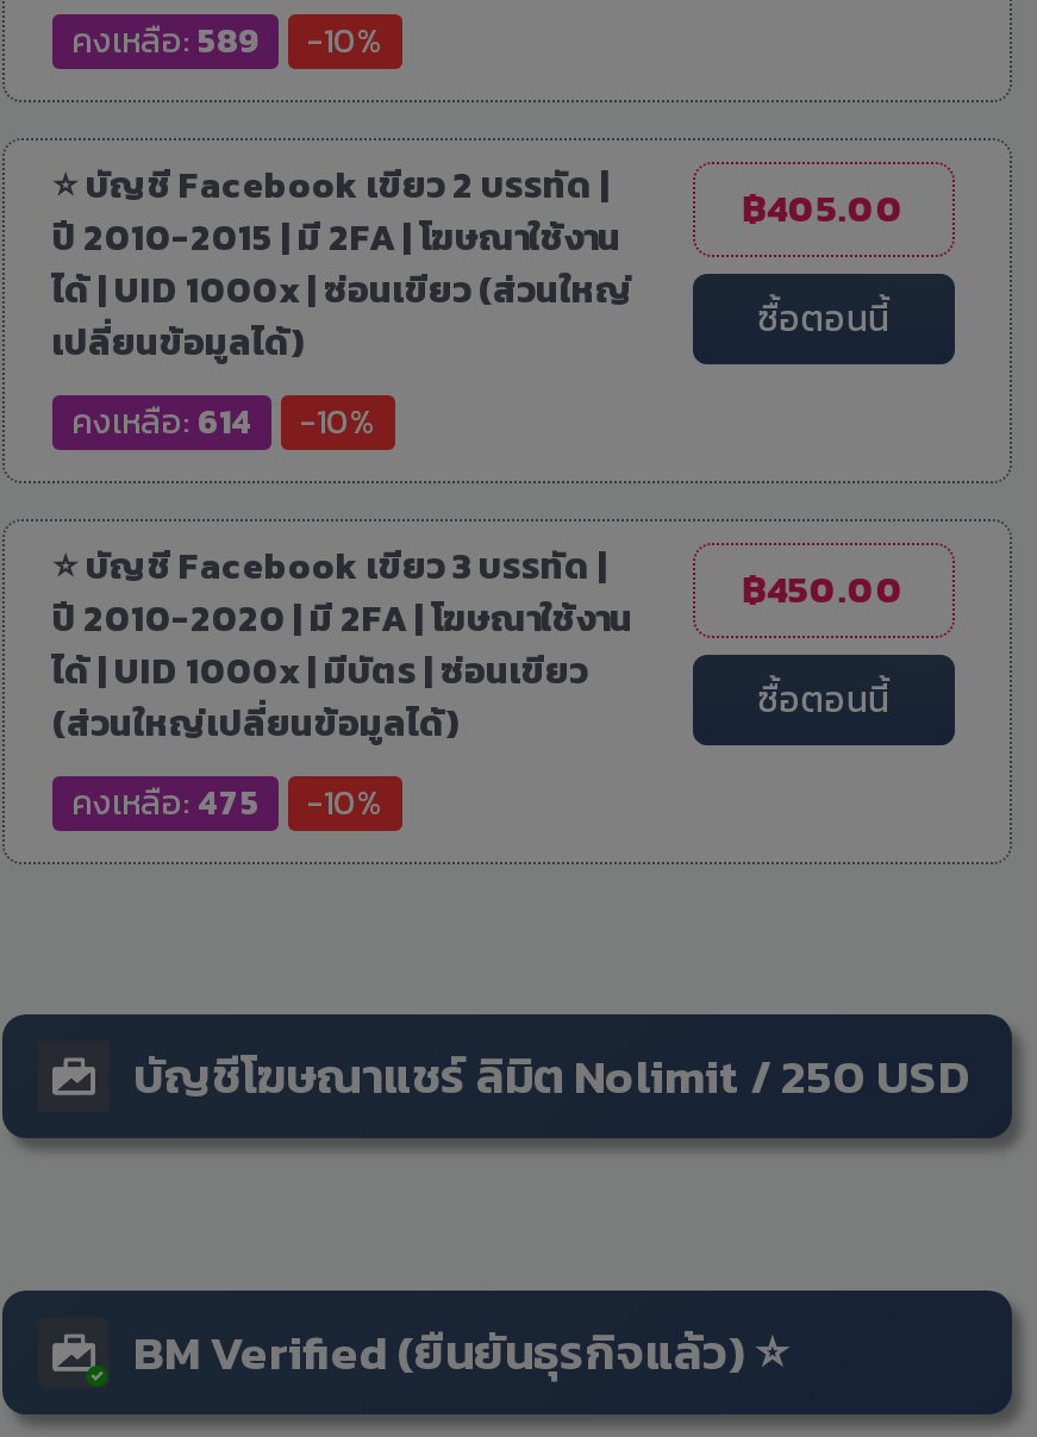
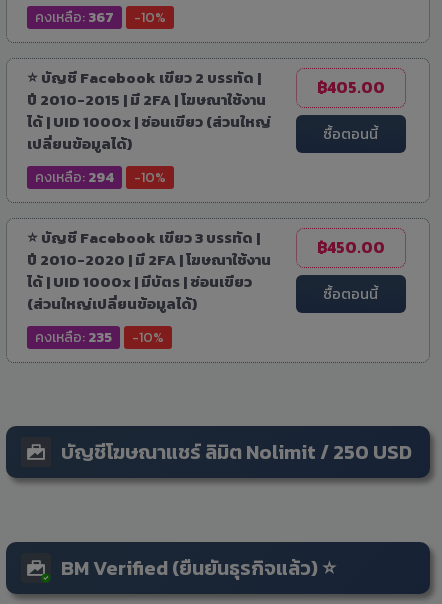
[71,17,260,67] คงเหลือ: 589 -> [35,7,114,28] คงเหลือ: 367
[71,398,252,448] คงเหลือ: 614 -> [35,167,114,188] คงเหลือ: 294
[71,779,260,829] คงเหลือ: 475 -> [35,327,112,348] คงเหลือ: 235

